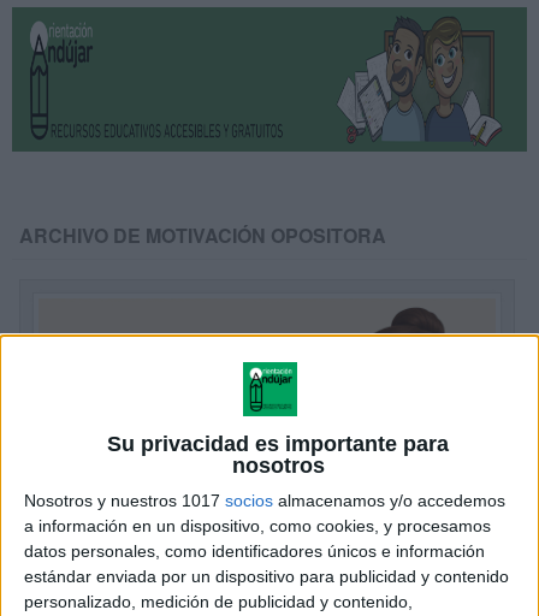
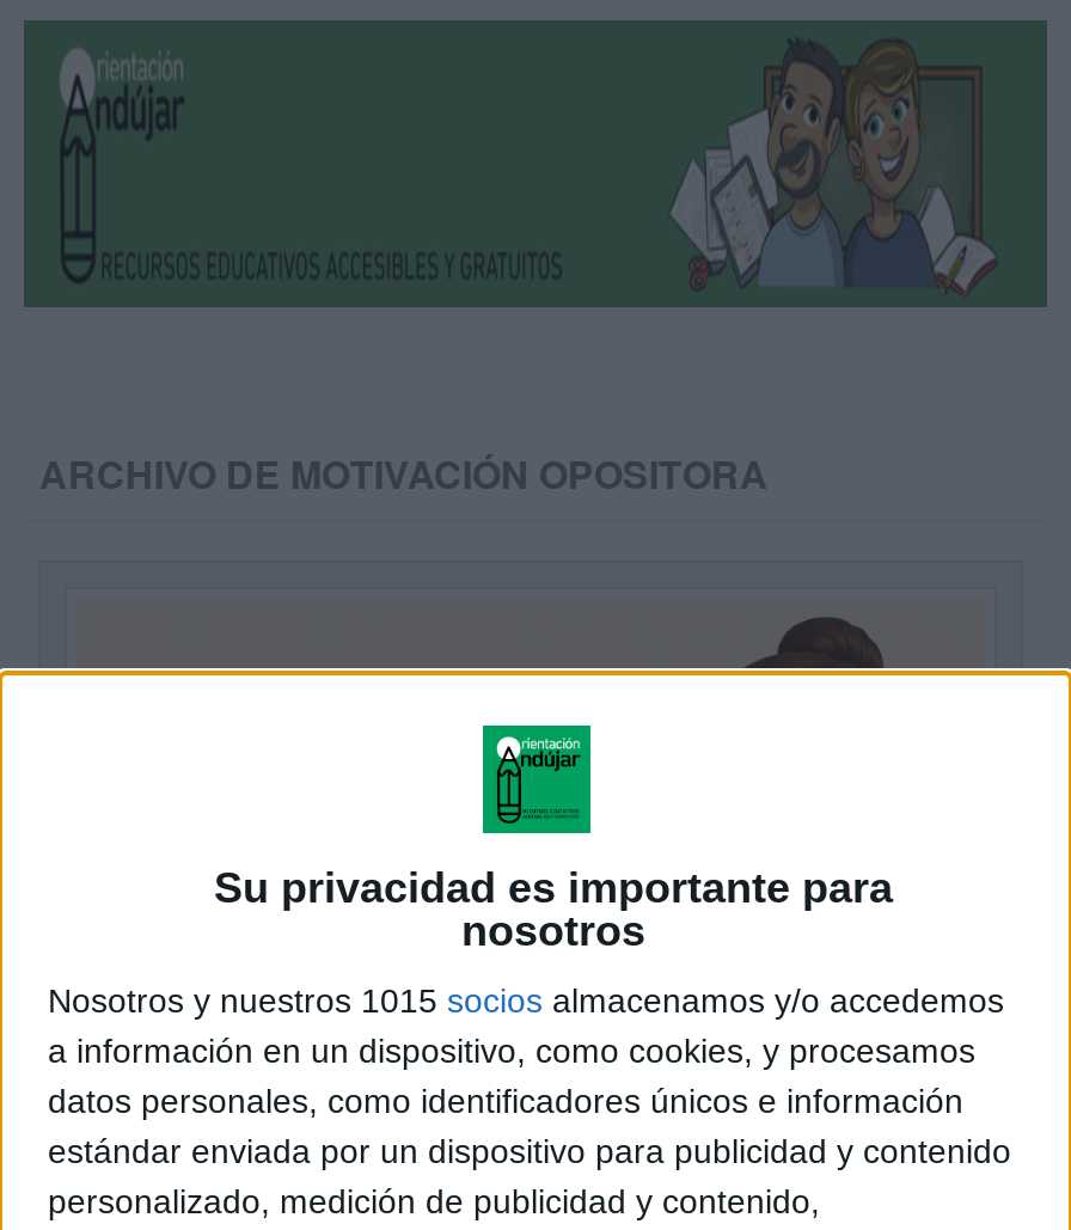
[24,491,505,511] Nosotros y nuestros 1017 socios almacenamos y/o accedemos -> [48,983,1004,1021] Nosotros y nuestros 1015 socios almacenamos y/o accedemos

